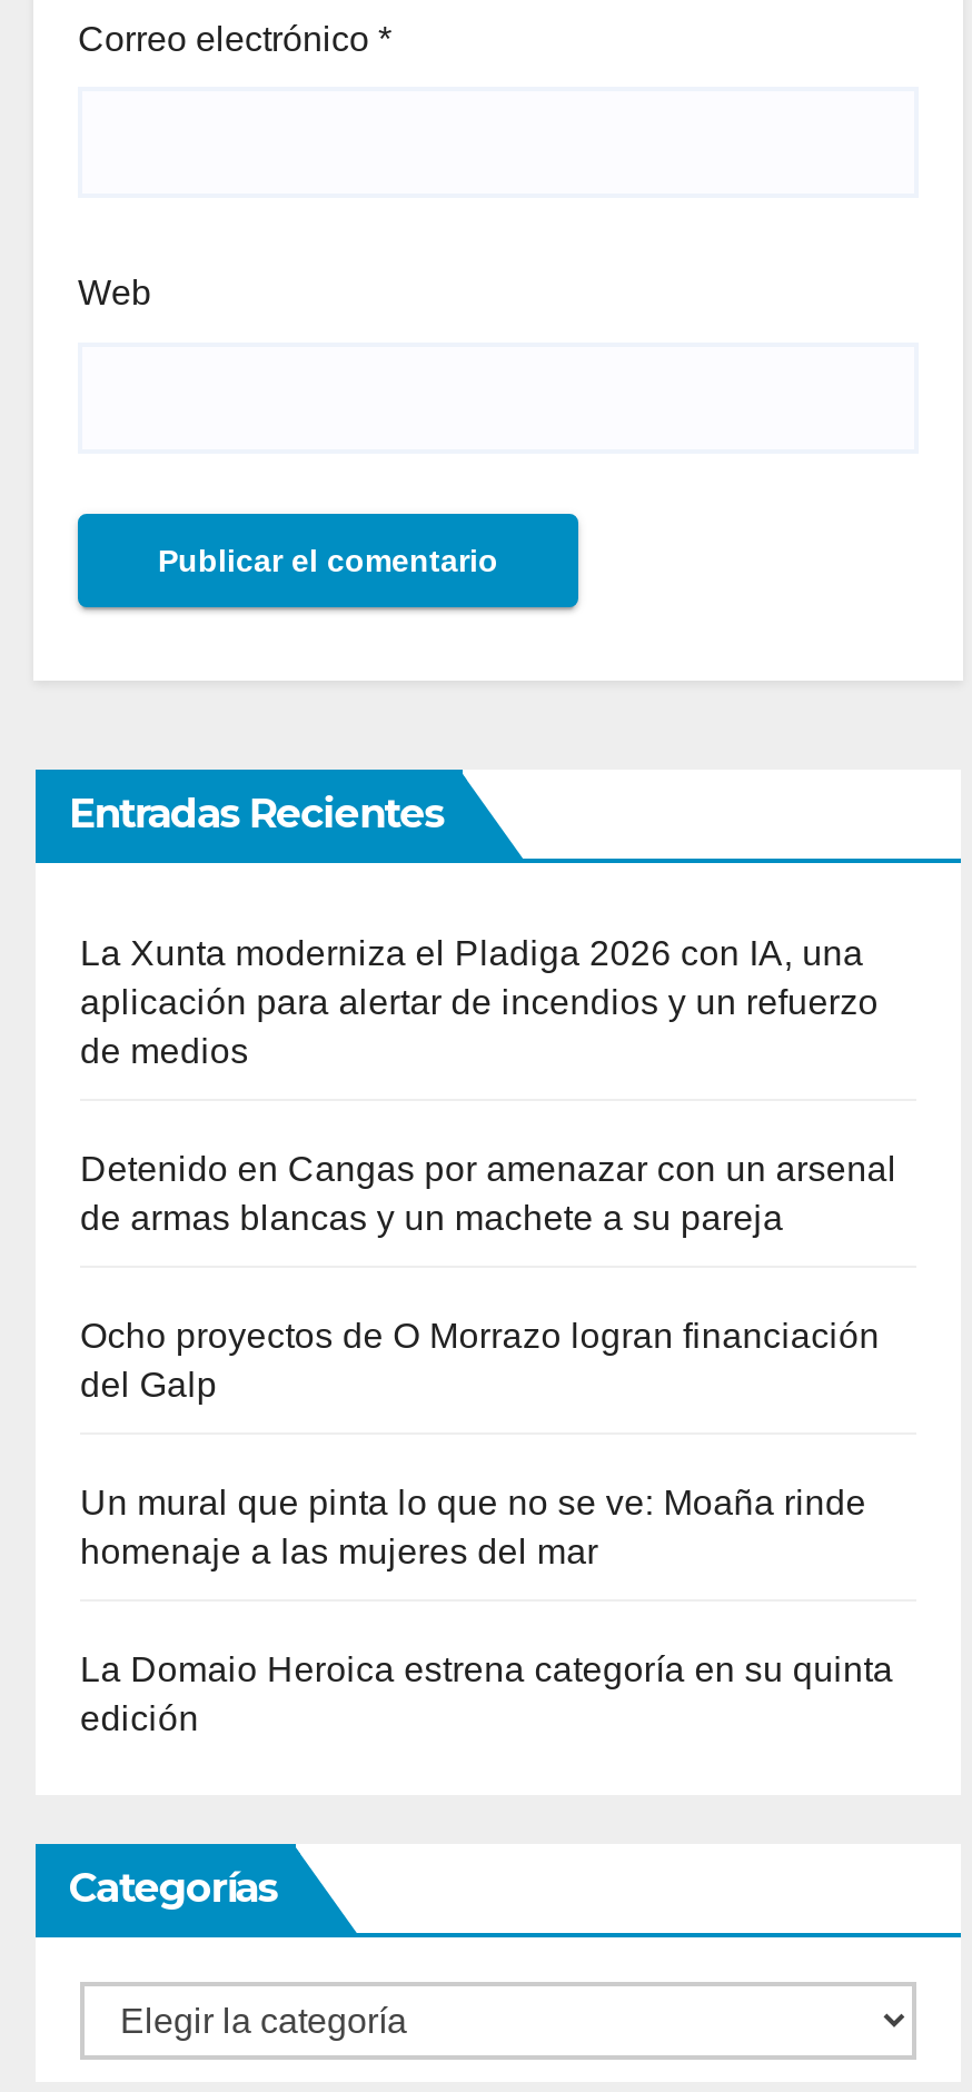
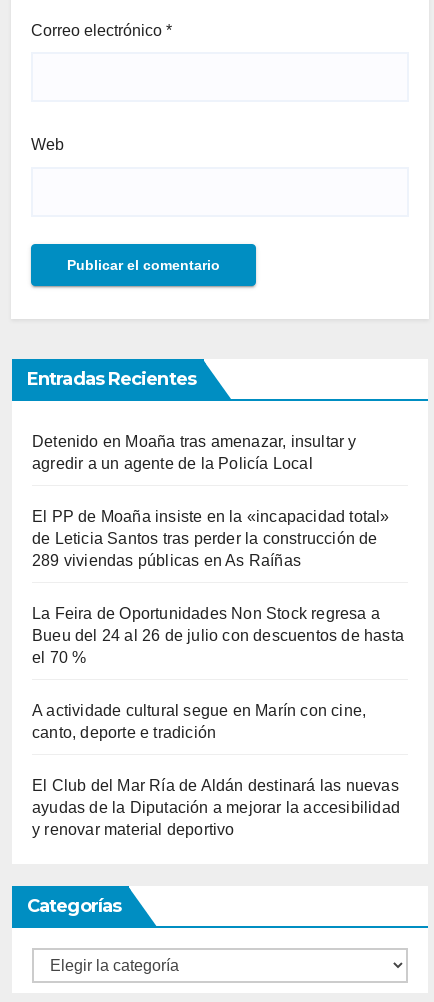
[80,935,879,1071] La Xunta moderniza el Pladiga 2026 con IA, una | aplicación para alertar de incendios y un refuerzo | de medios -> [32,433,357,472] Detenido en Moaña tras amenazar, insultar y | agredir a un agente de la Policía Local
[80,1151,897,1238] Detenido en Cangas por amenazar con un arsenal | de armas blancas y un machete a su pareja -> [32,508,390,569] El PP de Moaña insiste en la «incapacidad total» | de Leticia Santos tras perder la construcción de | 289 viviendas públicas en As Raíñas
[80,1318,879,1404] Ocho proyectos de O Morrazo logran financiación | del Galp -> [32,605,404,666] La Feira de Oportunidades Non Stock regresa a | Bueu del 24 al 26 de julio con descuentos de hasta | el 70 %
[80,1485,866,1571] Un mural que pinta lo que no se ve: Moaña rinde | homenaje a las mujeres del mar -> [32,702,366,741] A actividade cultural segue en Marín con cine, | canto, deporte e tradición
[80,1651,893,1738] La Domaio Heroica estrena categoría en su quinta | edición -> [32,777,400,838] El Club del Mar Ría de Aldán destinará las nuevas | ayudas de la Diputación a mejorar la accesibilidad | y renovar material deportivo

